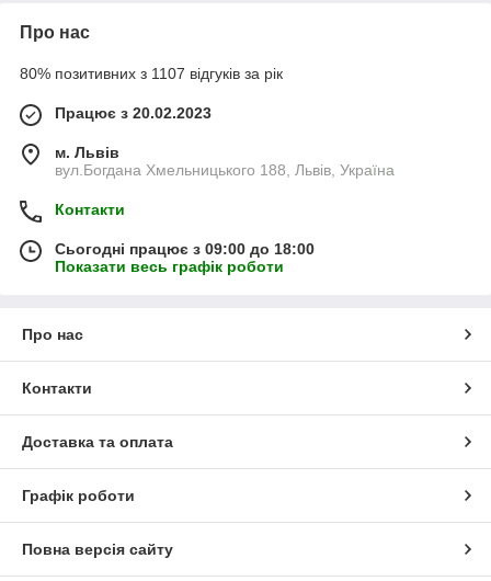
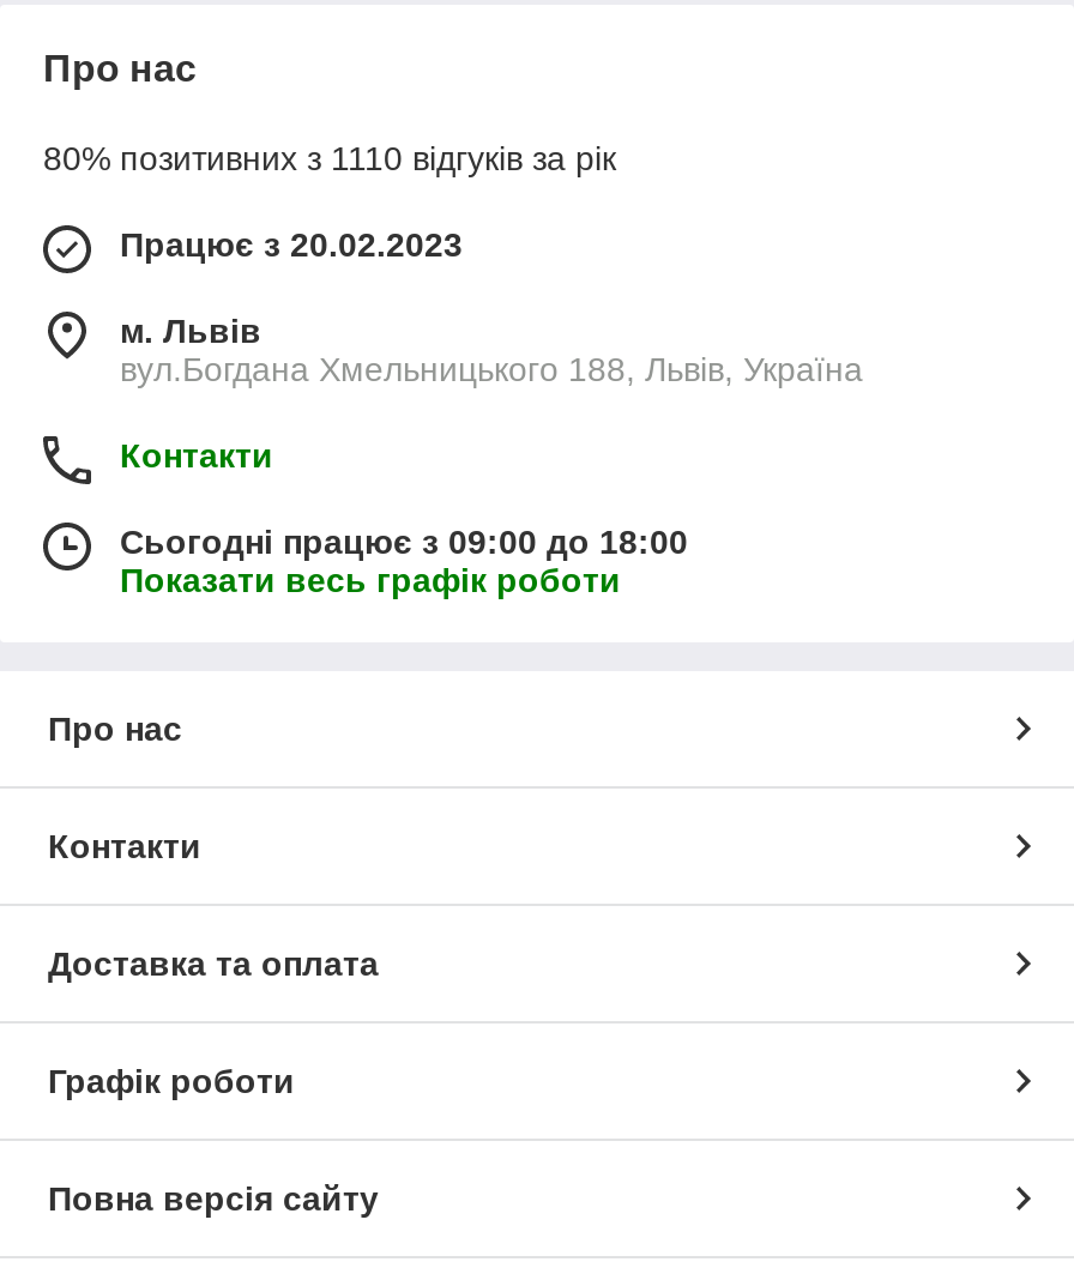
[20,65,283,82] 80% позитивних з 1107 відгуків за рік -> [43,139,616,177] 80% позитивних з 1110 відгуків за рік

